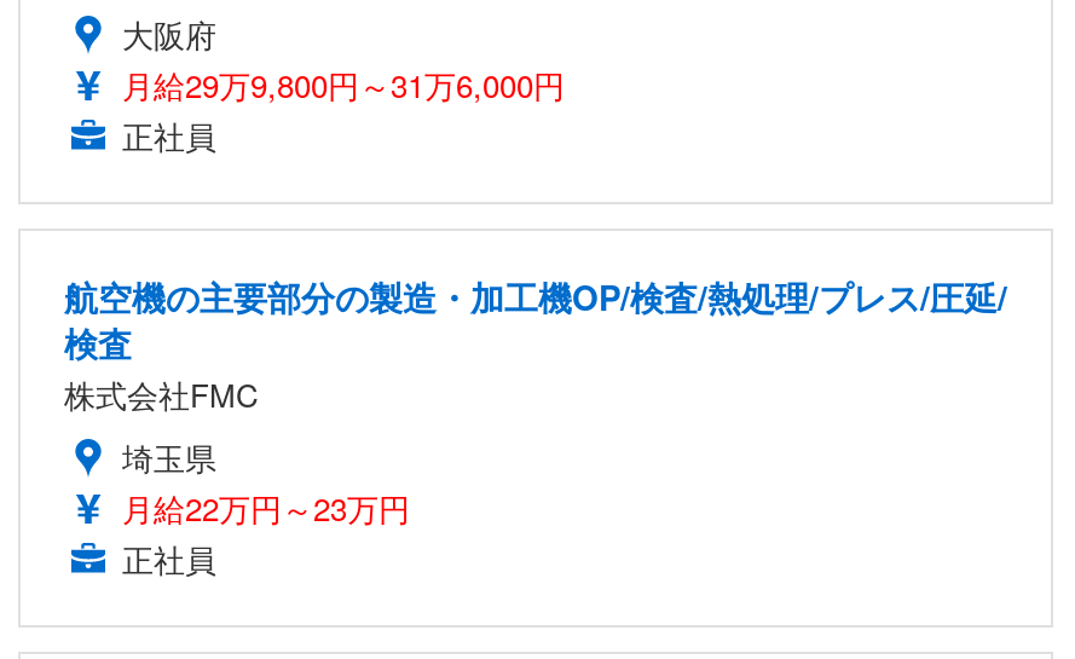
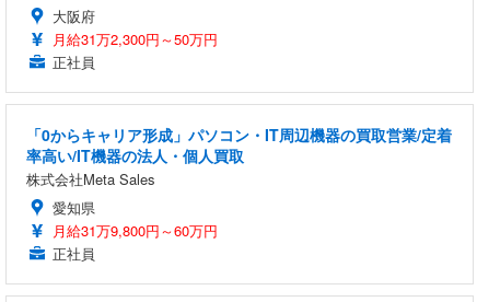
[122,63,565,109] 月給29万9,800円～31万6,000円 -> [53,29,218,50] 月給31万2,300円～50万円
[64,273,1007,532] 航空機の主要部分の製造・加工機OP/検査/熱処理/プレス/圧延/ | 検査 | 株式会社FMC | 埼玉県 | 月給22万円～23万円 -> [26,124,452,241] 「0からキャリア形成」パソコン・IT周辺機器の買取営業/定着 | 率高い/IT機器の法人・個人買取 | 株式会社Meta Sales | 愛知県 | 月給31万9,800円～60万円

